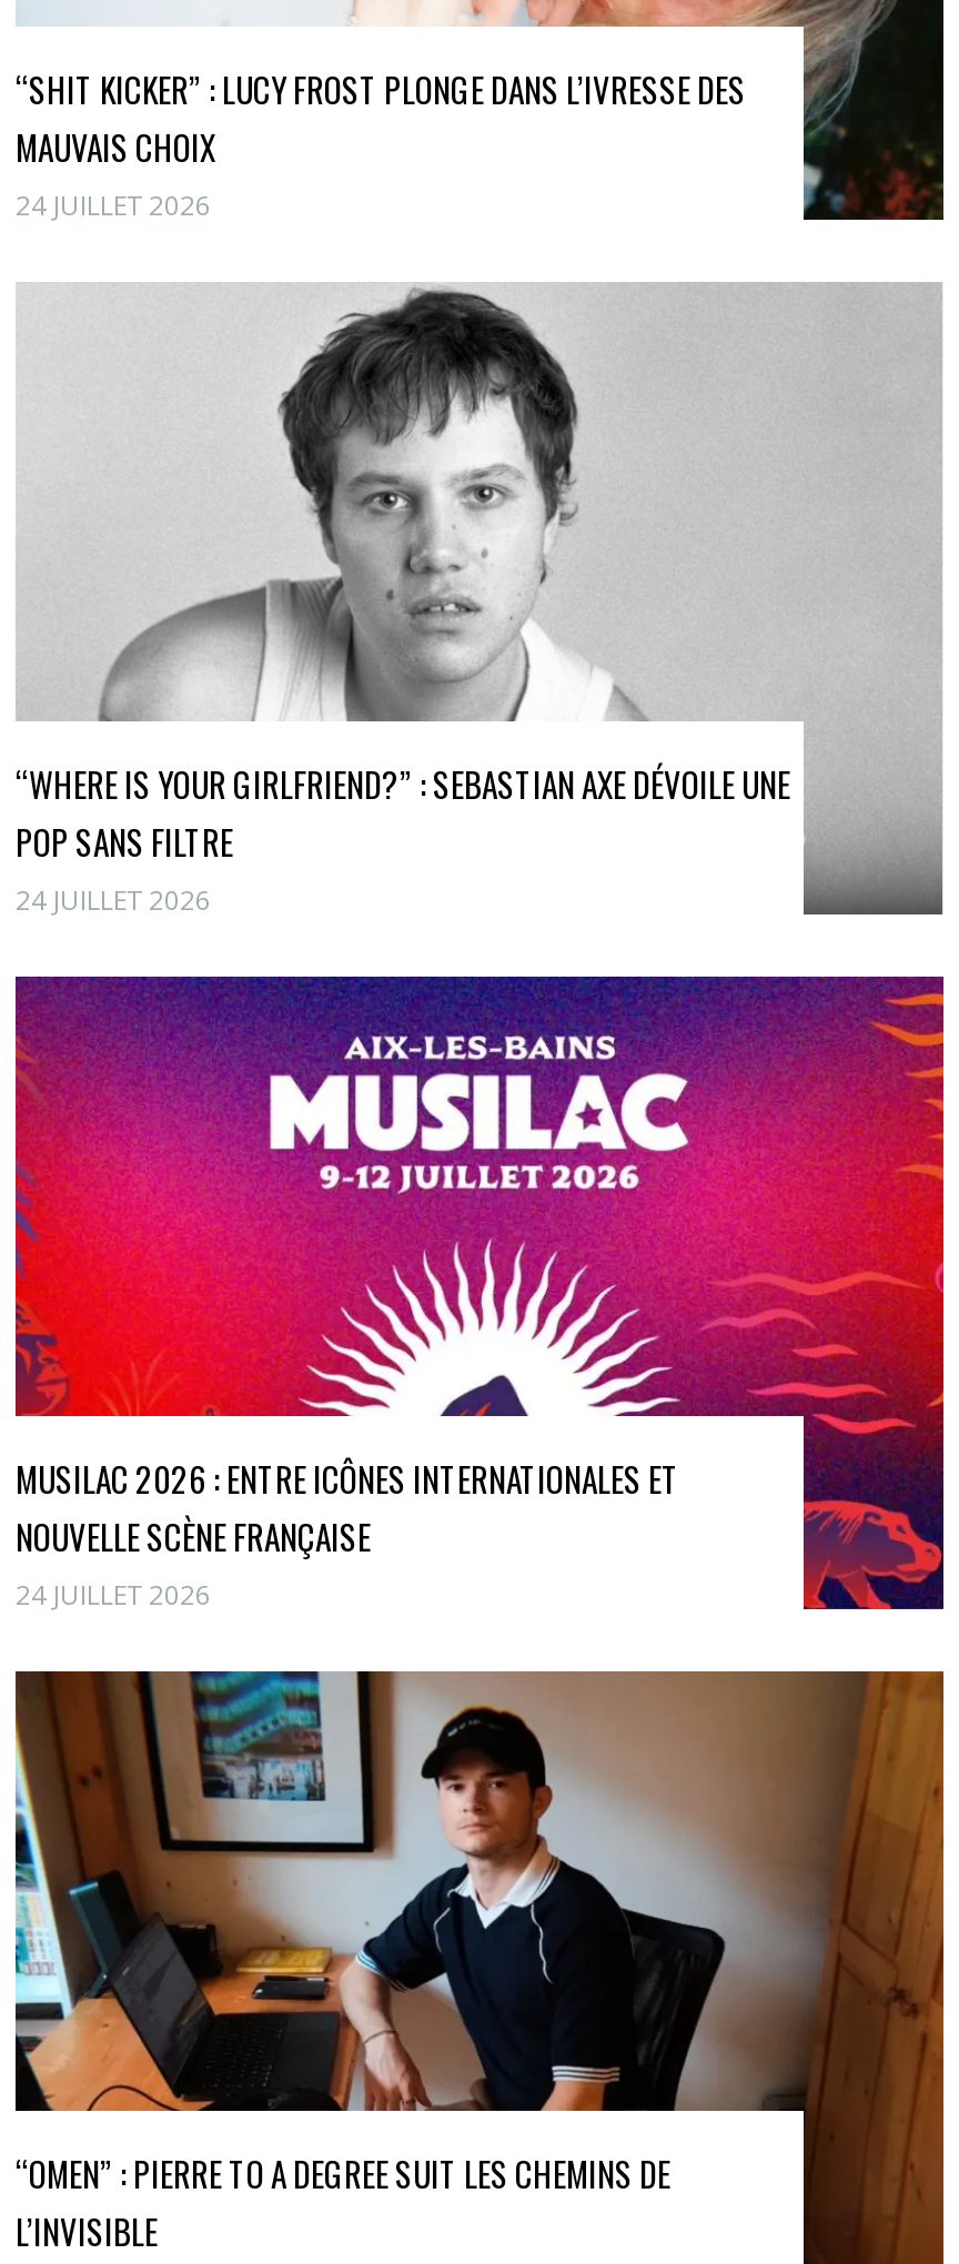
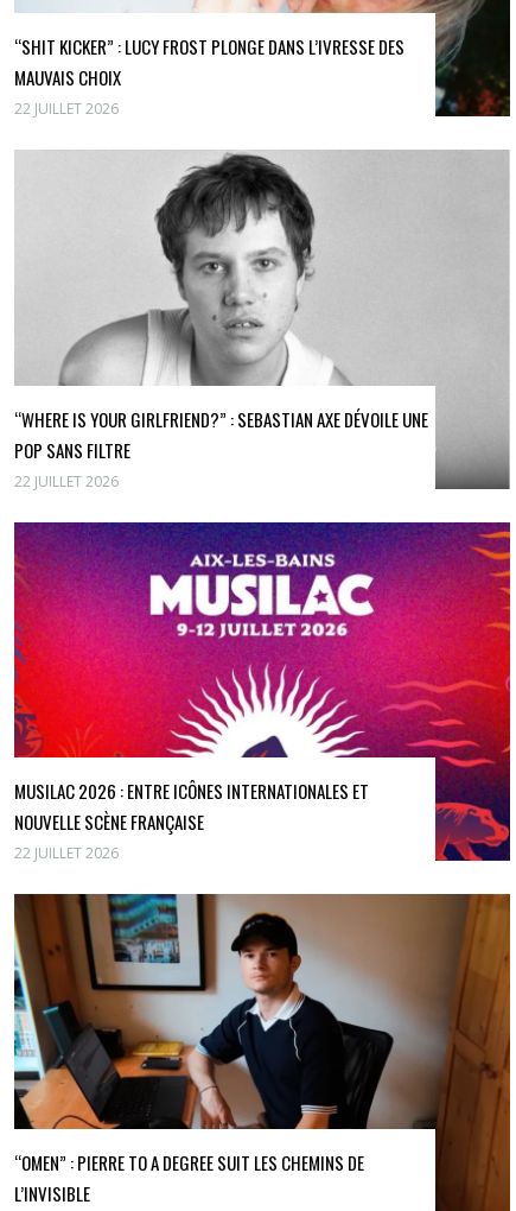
[16,185,211,223] 24 JUILLET 2026 -> [14,99,119,119] 22 JUILLET 2026
[16,880,211,918] 24 JUILLET 2026 -> [14,471,119,491] 22 JUILLET 2026
[16,1576,211,1613] 24 JUILLET 2026 -> [14,843,119,863] 22 JUILLET 2026

